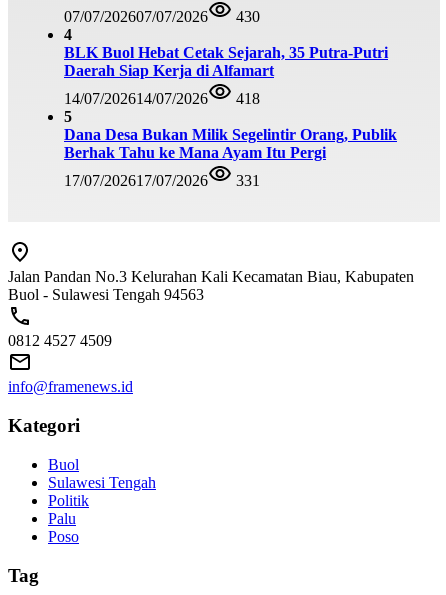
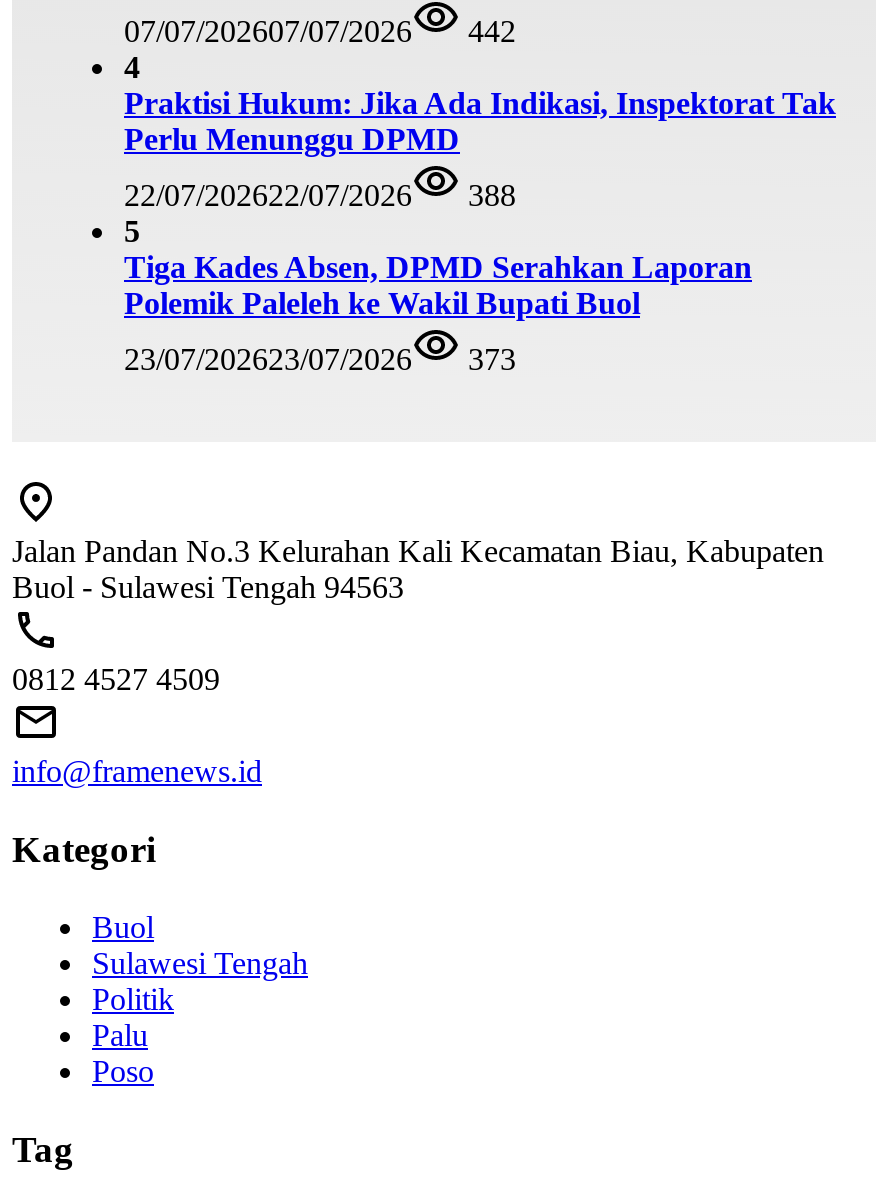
[64,8,260,25] 07/07/202607/07/2026 430 -> [124,14,516,48] 07/07/202607/07/2026 442
[64,44,388,79] BLK Buol Hebat Cetak Sejarah, 35 Putra-Putri | Daerah Siap Kerja di Alfamart -> [124,86,836,156] Praktisi Hukum: Jika Ada Indikasi, Inspektorat Tak | Perlu Menunggu DPMD
[64,90,260,107] 14/07/202614/07/2026 | 418 -> [124,178,516,212] 22/07/202622/07/2026 | 388
[64,126,397,161] Dana Desa Bukan Milik Segelintir Orang, Publik | Berhak Tahu ke Mana Ayam Itu Pergi -> [124,250,752,320] Tiga Kades Absen, DPMD Serahkan Laporan | Polemik Paleleh ke Wakil Bupati Buol
[64,172,260,189] 17/07/202617/07/2026 | 331 -> [124,342,516,376] 23/07/202623/07/2026 | 373

